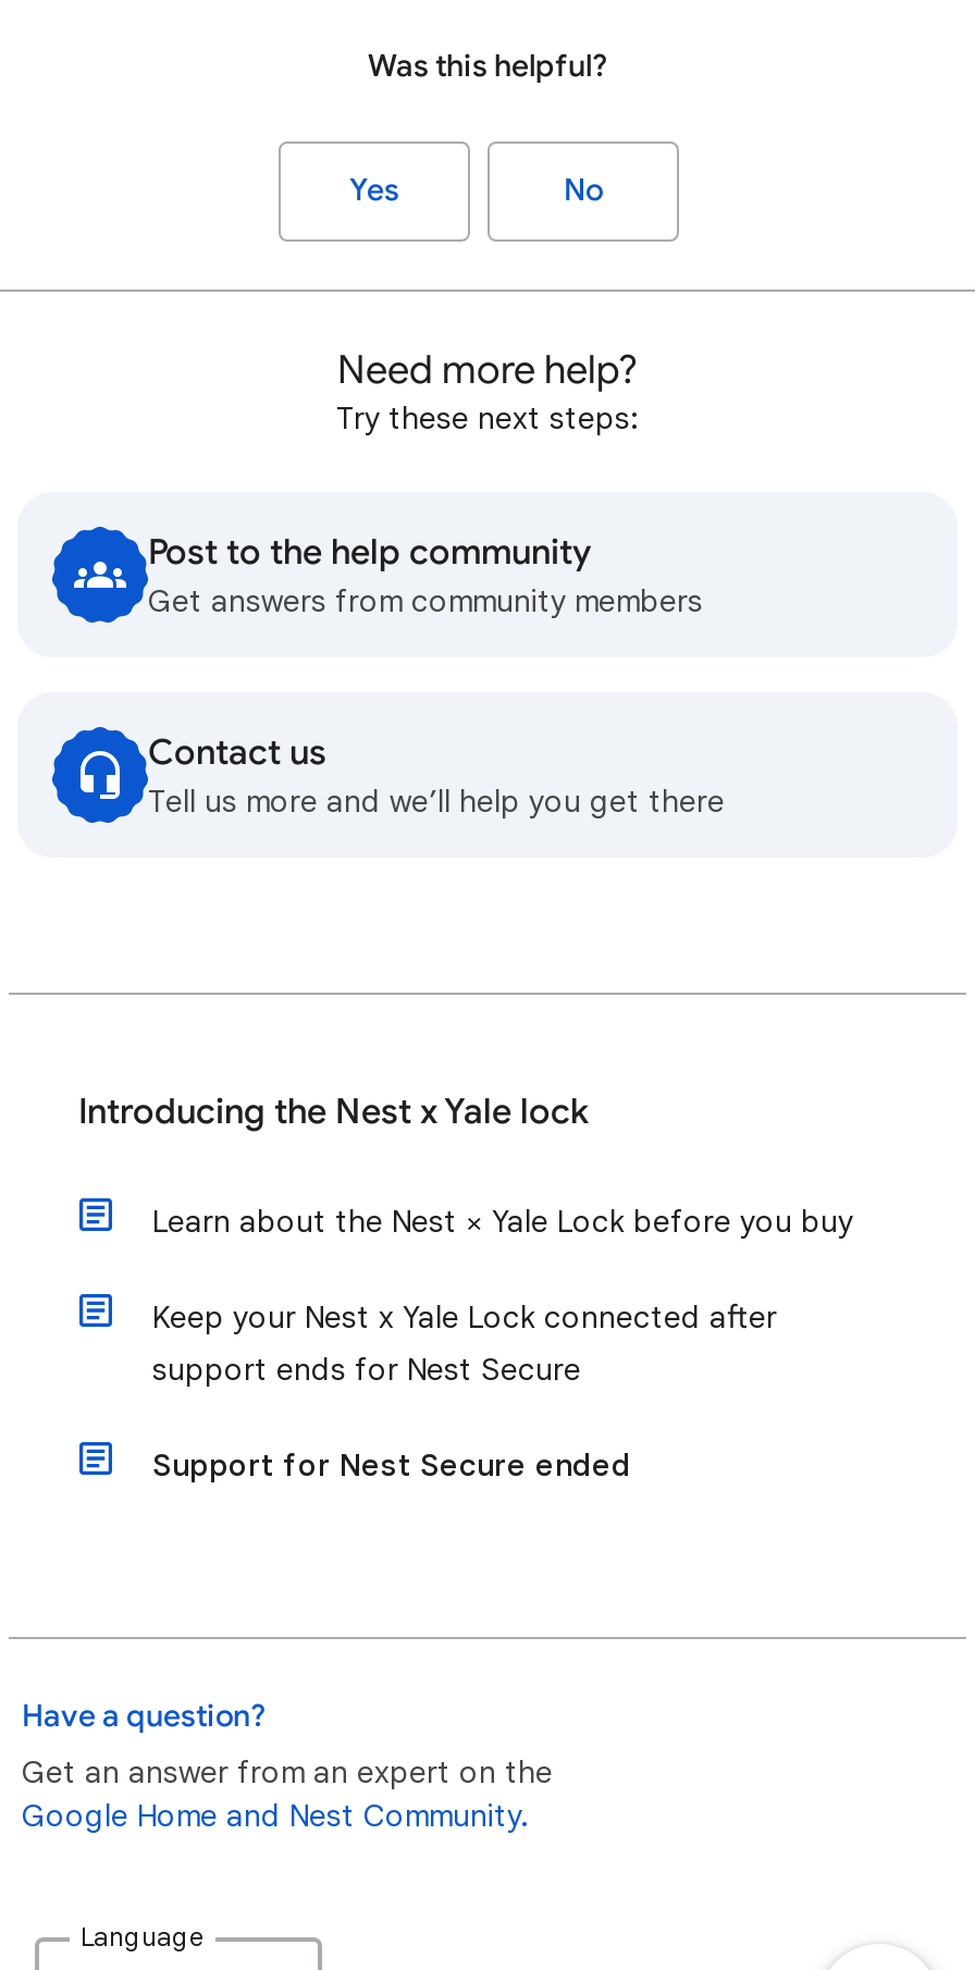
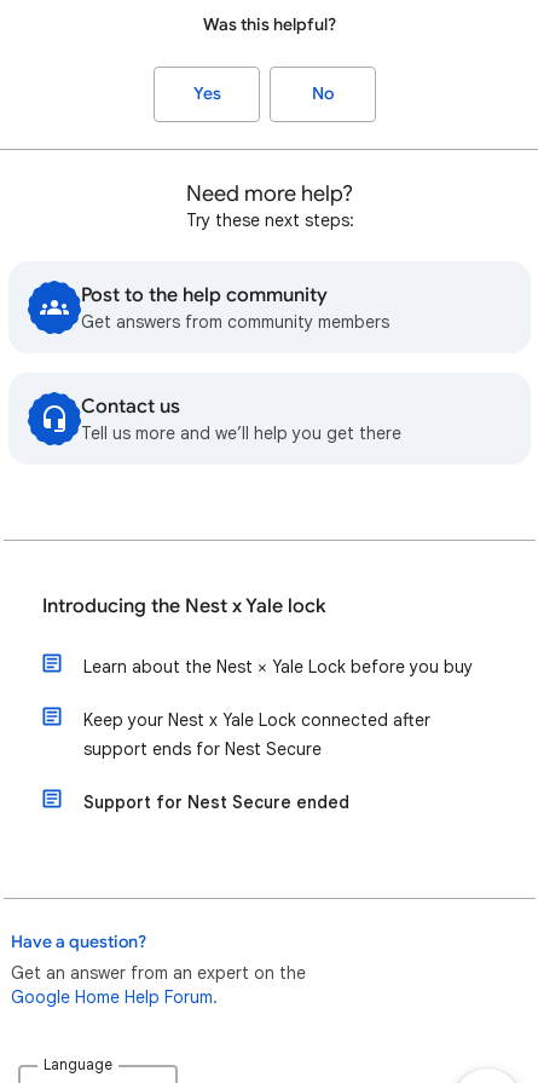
[22,1796,529,1835] Google Home and Nest Community. -> [11,986,218,1008] Google Home Help Forum.

